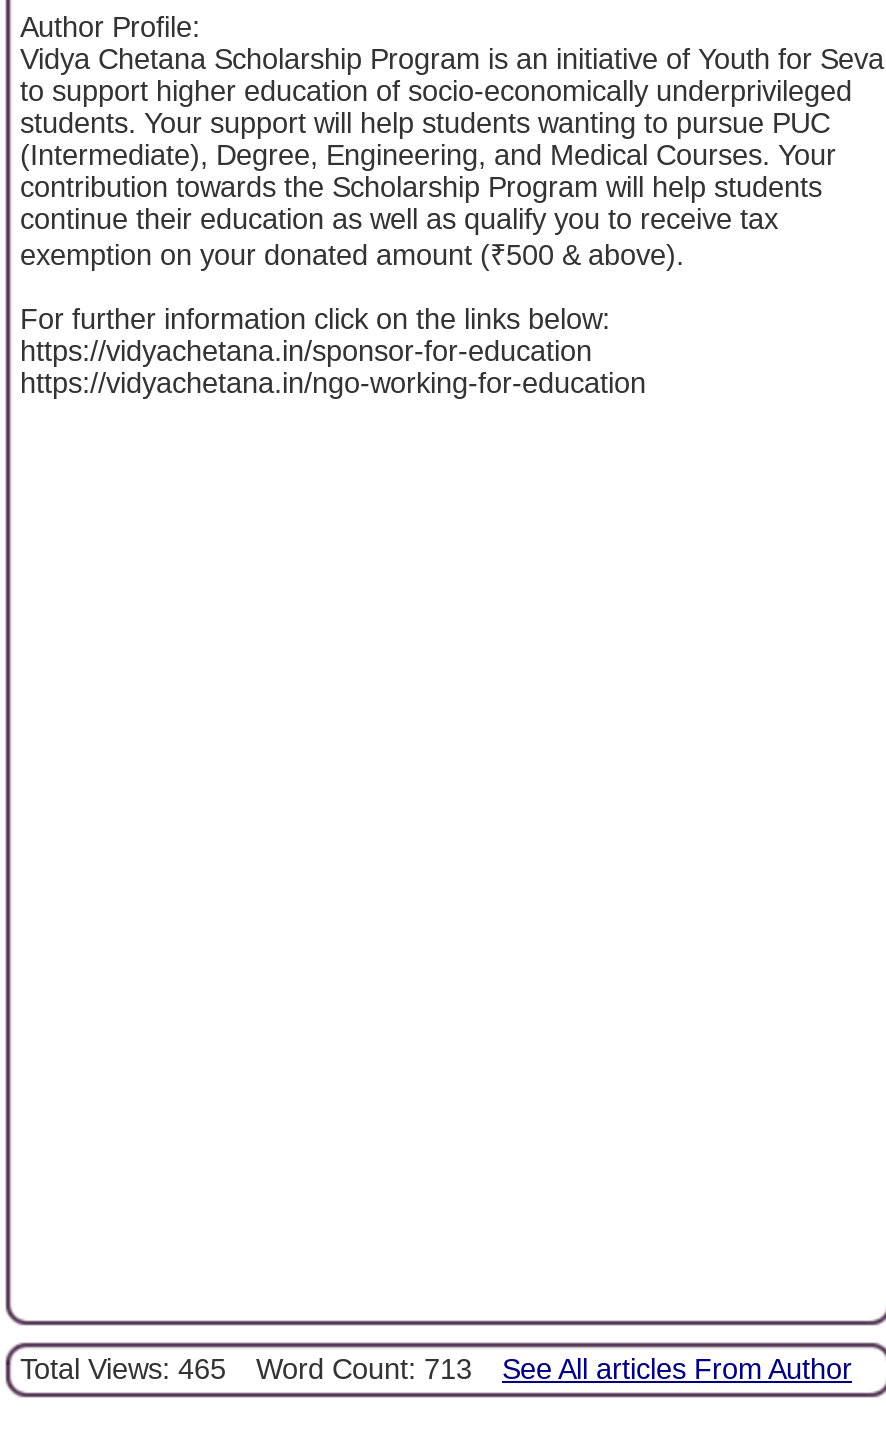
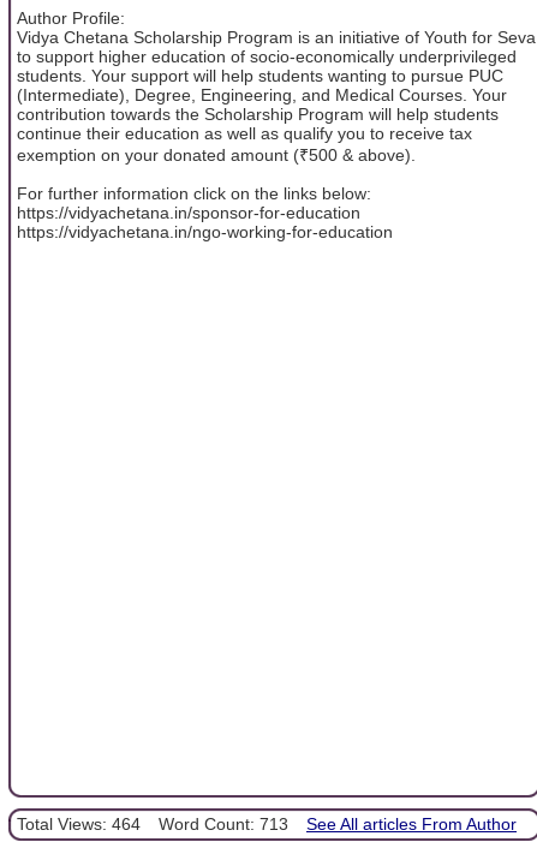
[20,1353,852,1385] Total Views: 465 Word Count: 713 See All articles From Author -> [17,815,517,834] Total Views: 464 Word Count: 713 See All articles From Author

